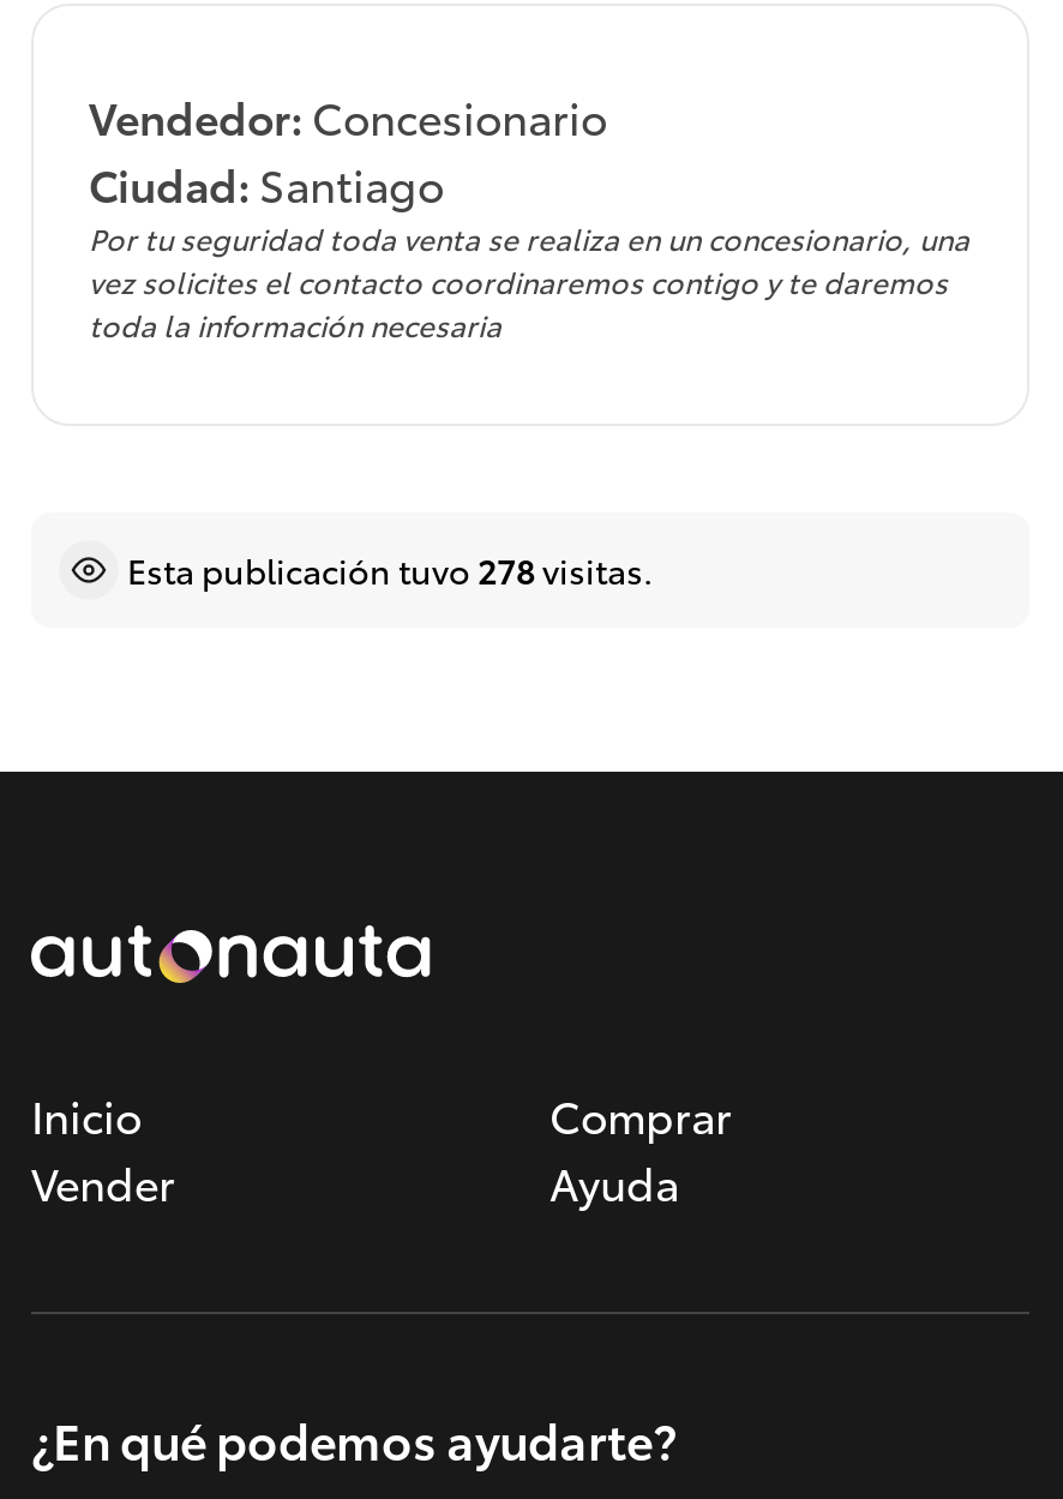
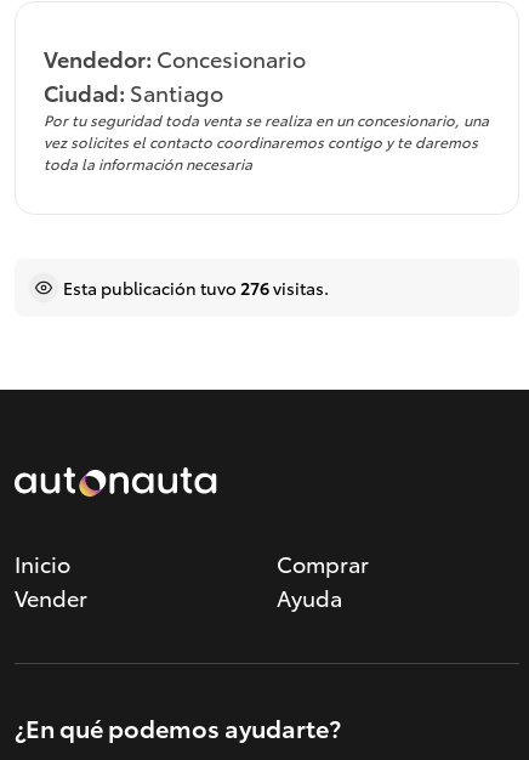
[127,545,653,593] Esta publicación tuvo 278 visitas. -> [63,276,329,300] Esta publicación tuvo 276 visitas.

